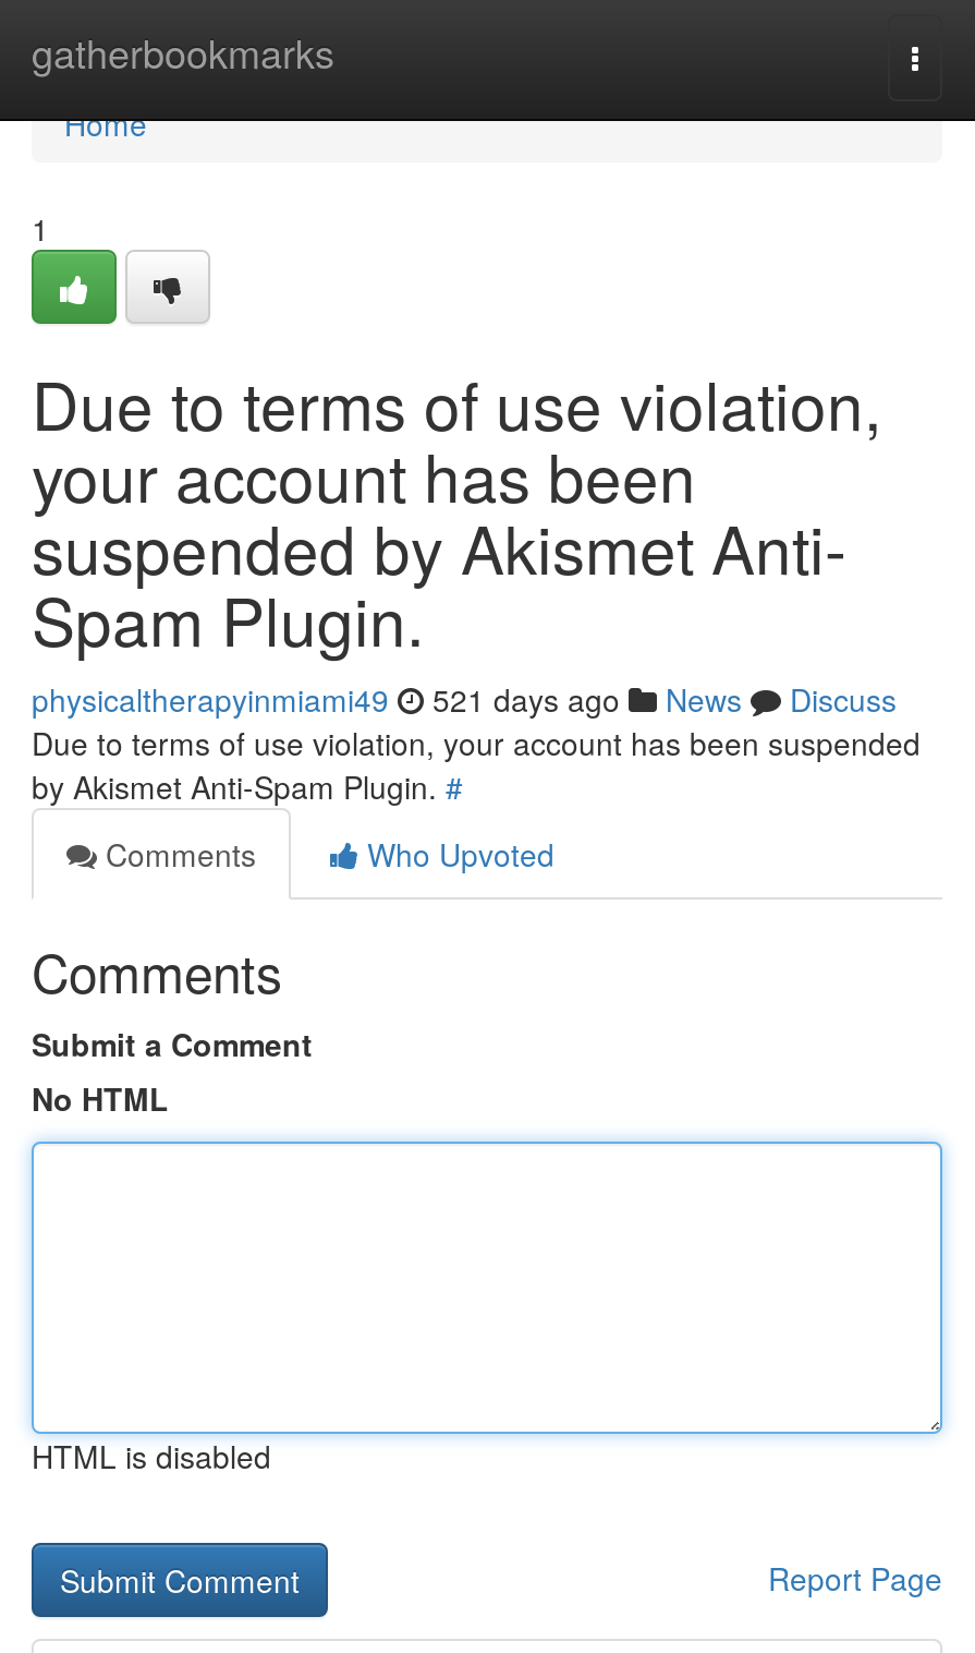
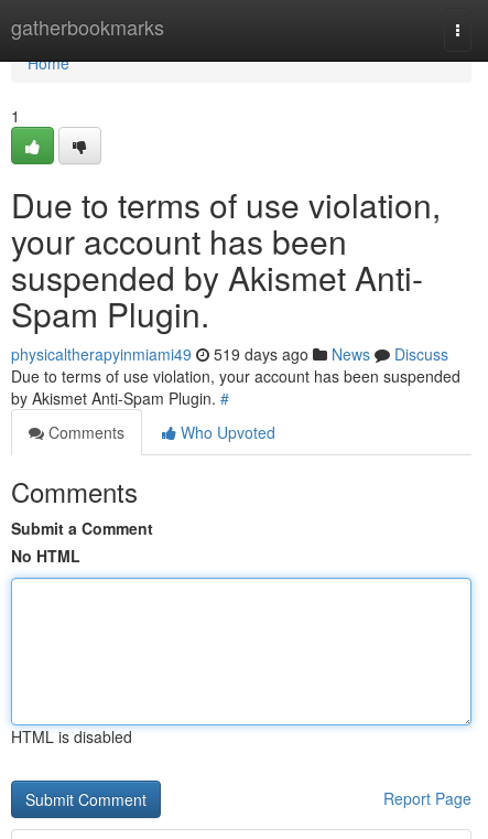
[32,677,897,721] physicaltherapyinmiami49 521 days ago News Discuss -> [11,343,448,365] physicaltherapyinmiami49 519 days ago News Discuss

